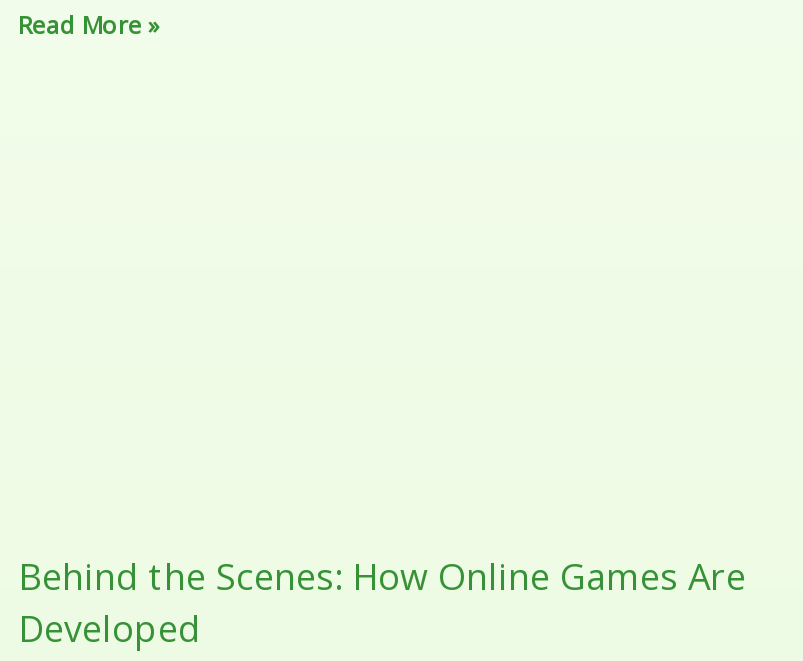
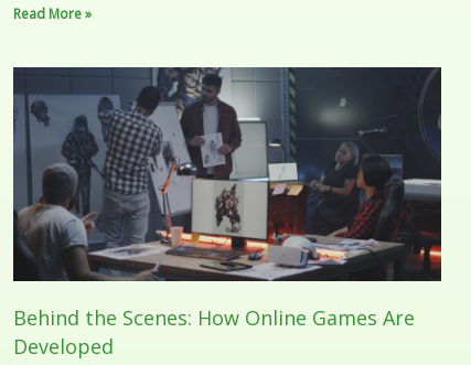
none -> [12,66,442,282] [image]

